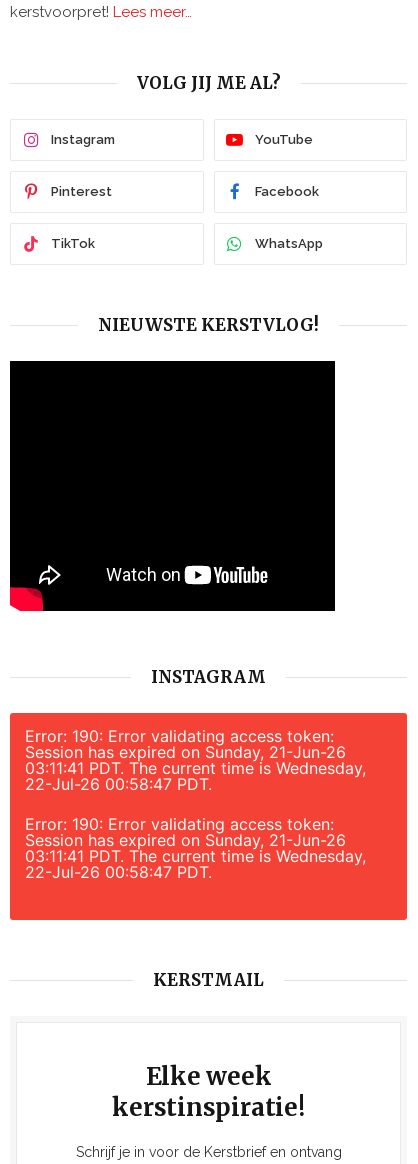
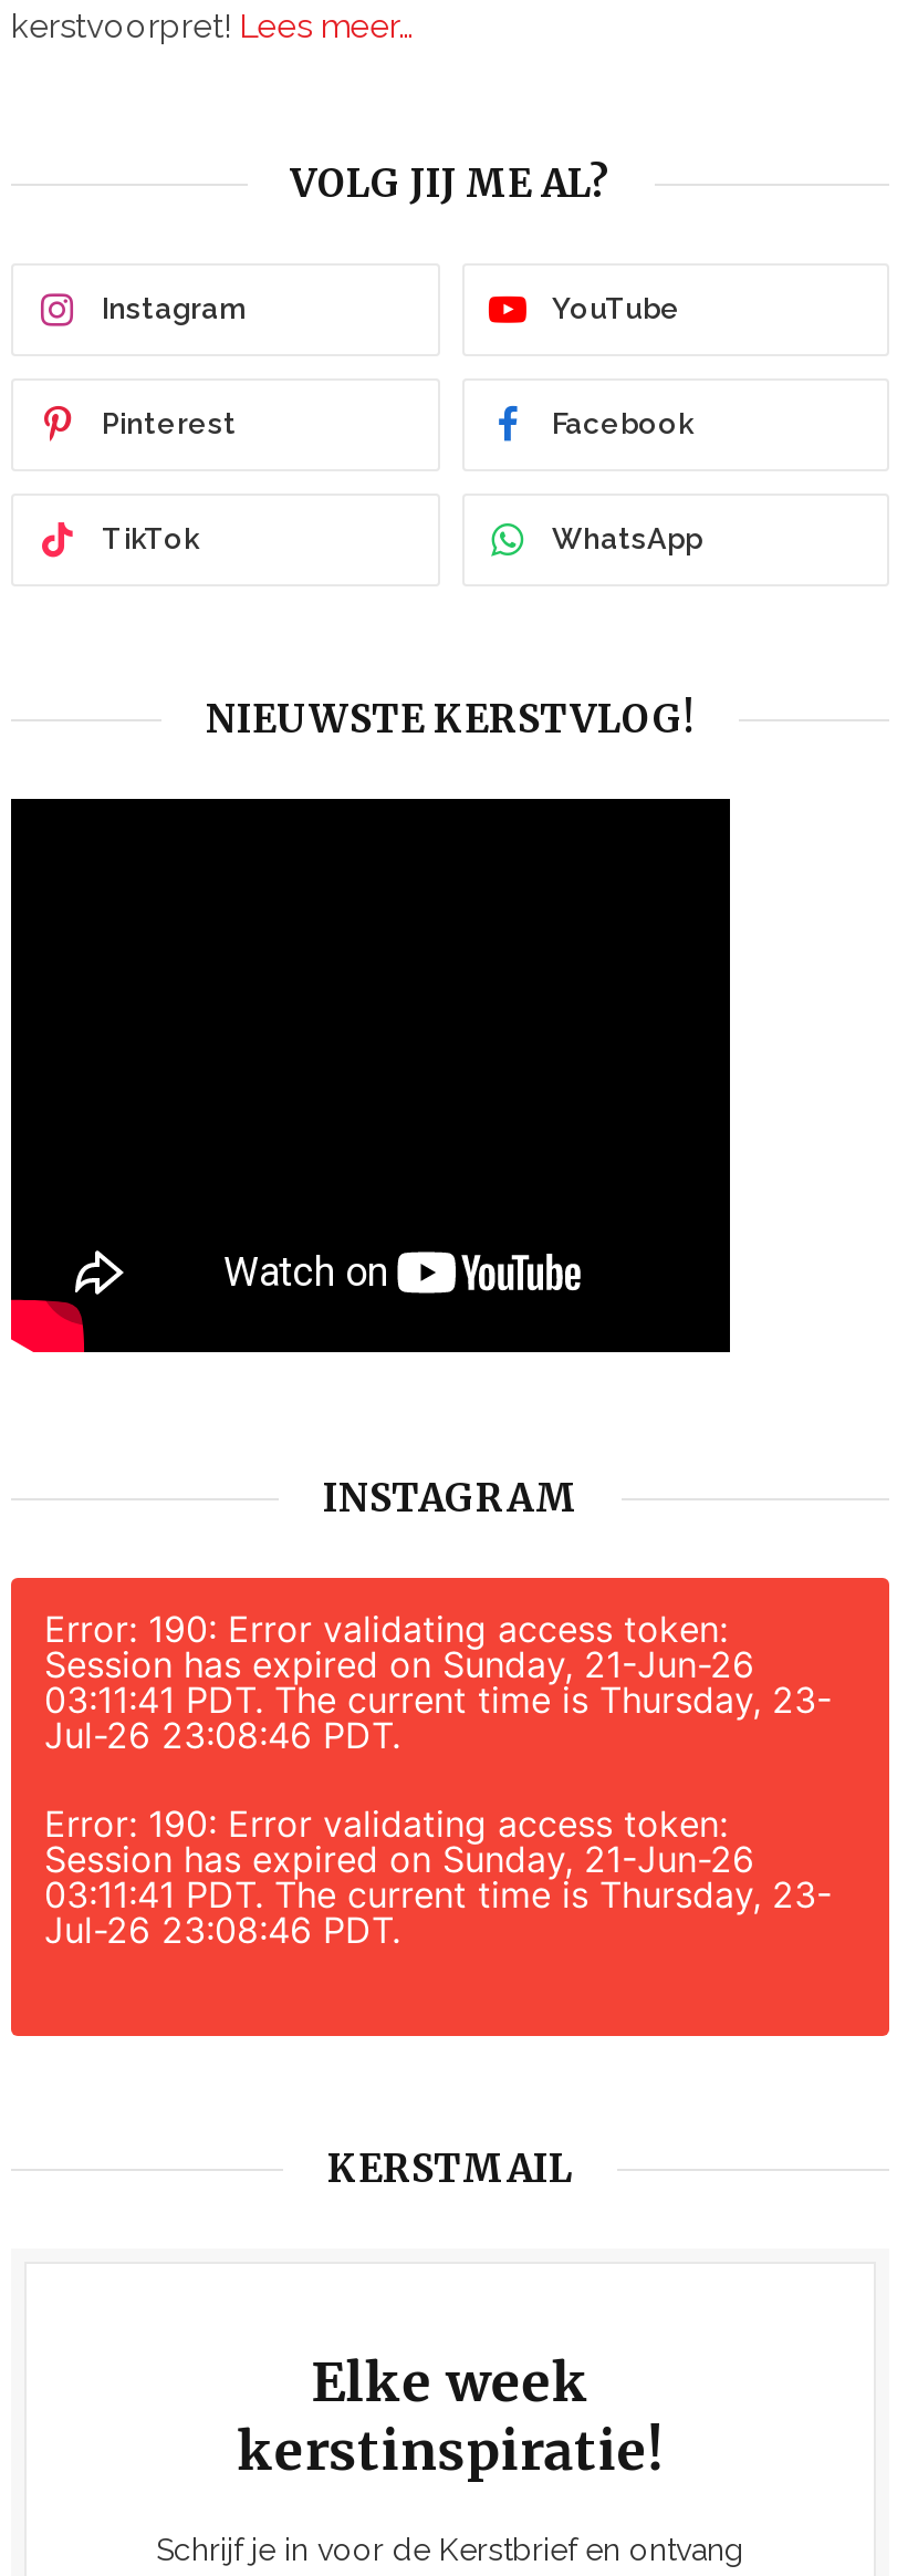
[25,757,366,793] 03:11:41 PDT. The current time is Wednesday, | 22-Jul-26 00:58:47 PDT. -> [44,1676,832,1756] 03:11:41 PDT. The current time is Thursday, 23- | Jul-26 23:08:46 PDT.
[25,846,366,882] 03:11:41 PDT. The current time is Wednesday, | 22-Jul-26 00:58:47 PDT. -> [44,1873,832,1952] 03:11:41 PDT. The current time is Thursday, 23- | Jul-26 23:08:46 PDT.

